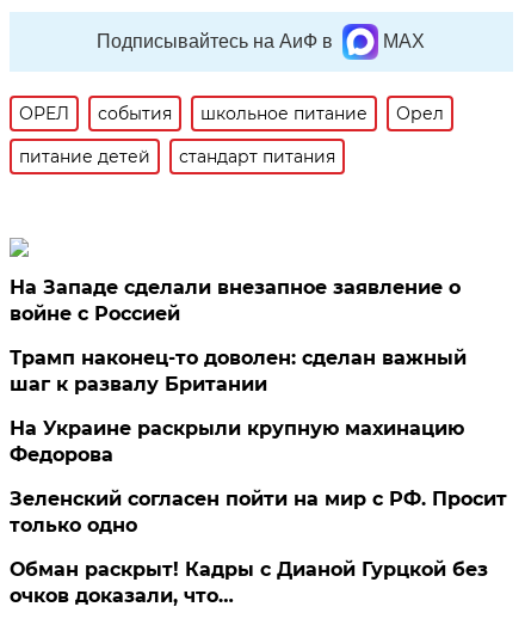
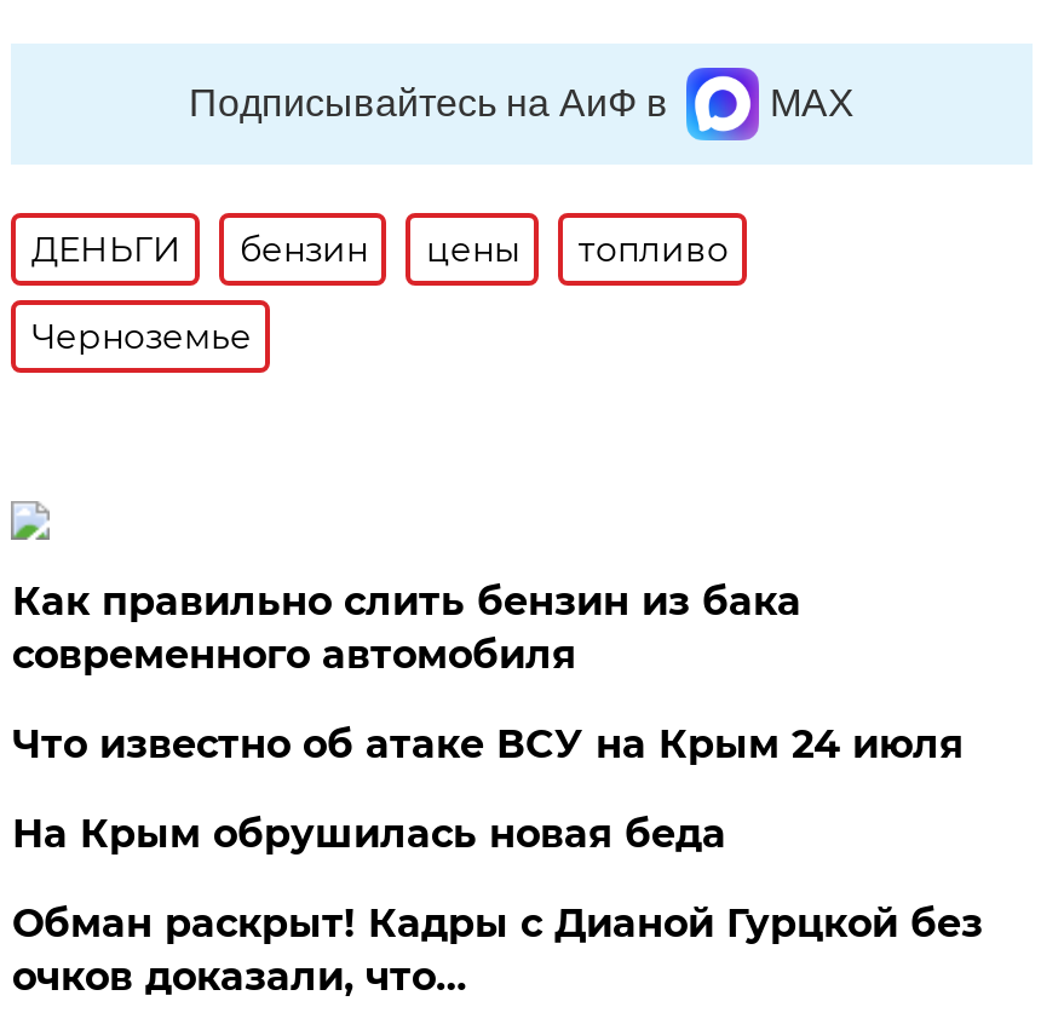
[20,103,444,167] ОРЕЛ | события | школьное питание | Орел | питание детей | стандарт питания -> [31,228,728,358] ДЕНЬГИ | бензин | цены | топливо | Черноземье
[10,276,508,537] На Западе сделали внезапное заявление о | войне с Россией | Трамп наконец-то доволен: сделан важный | шаг к развалу Британии | На Украине раскрыли крупную махинацию | Федорова | Зеленский согласен пойти на мир с РФ. Просит | только одно -> [12,579,963,857] Как правильно слить бензин из бака | современного автомобиля | Что известно об атаке ВСУ на Крым 24 июля | На Крым обрушилась новая беда

